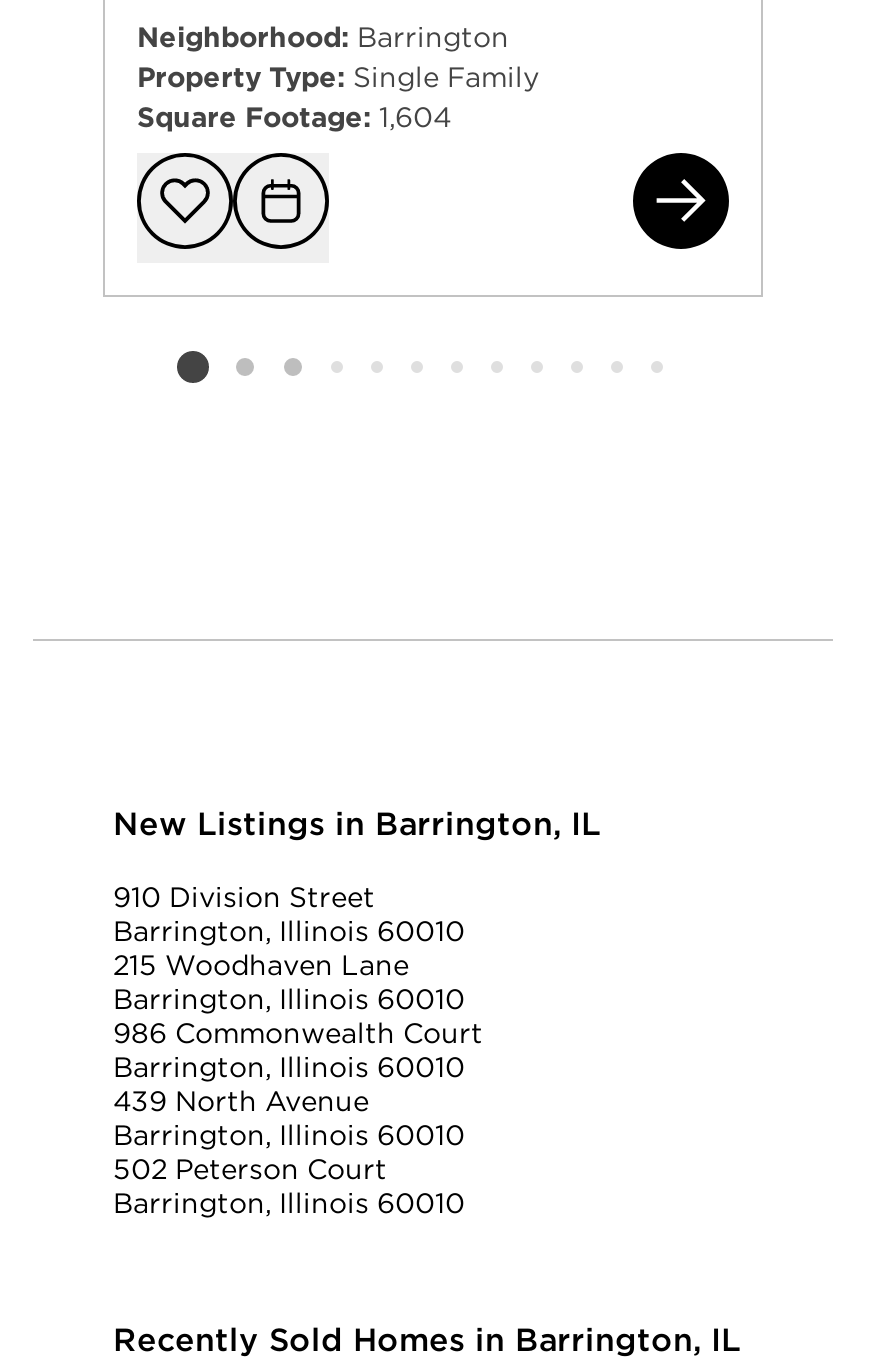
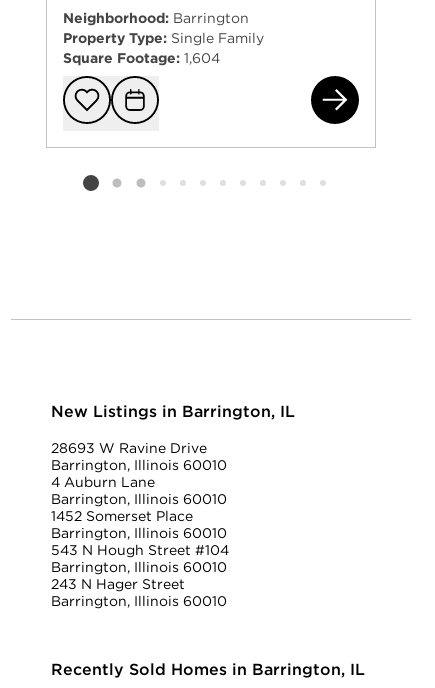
[113,882,375,914] 910 Division Street -> [51,440,207,456] 28693 W Ravine Drive
[113,950,409,982] 215 Woodhaven Lane -> [51,474,155,490] 4 Auburn Lane
[113,1018,483,1050] 986 Commonwealth Court -> [51,508,193,524] 1452 Somerset Place
[113,1086,369,1118] 439 North Avenue -> [51,542,229,558] 543 N Hough Street #104
[113,1154,387,1186] 502 Peterson Court -> [51,576,185,592] 243 N Hager Street

